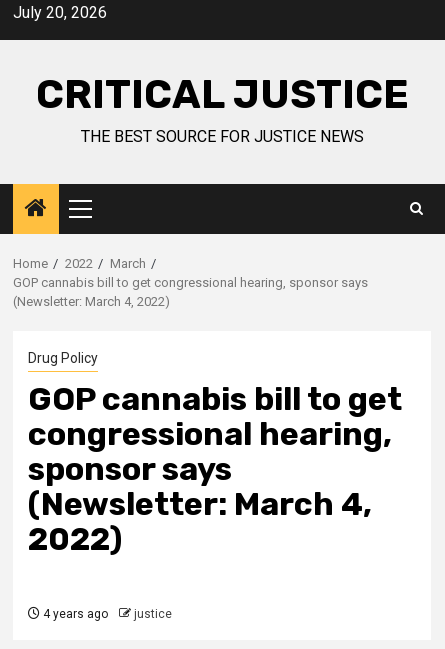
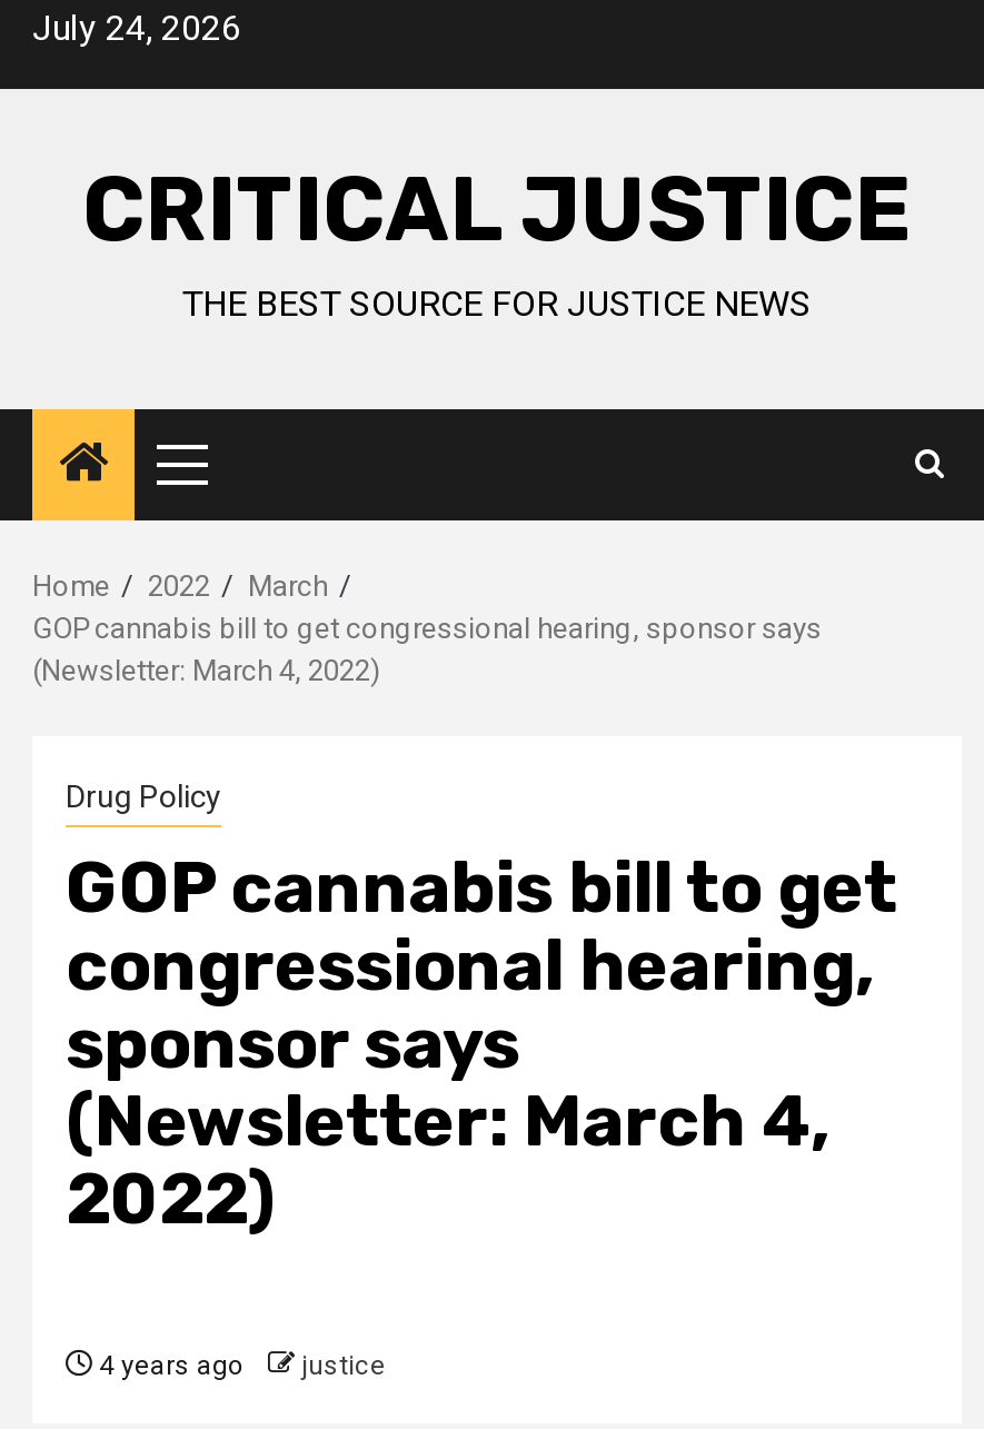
[13,3,107,22] July 20, 2026 -> [32,7,241,49] July 24, 2026

